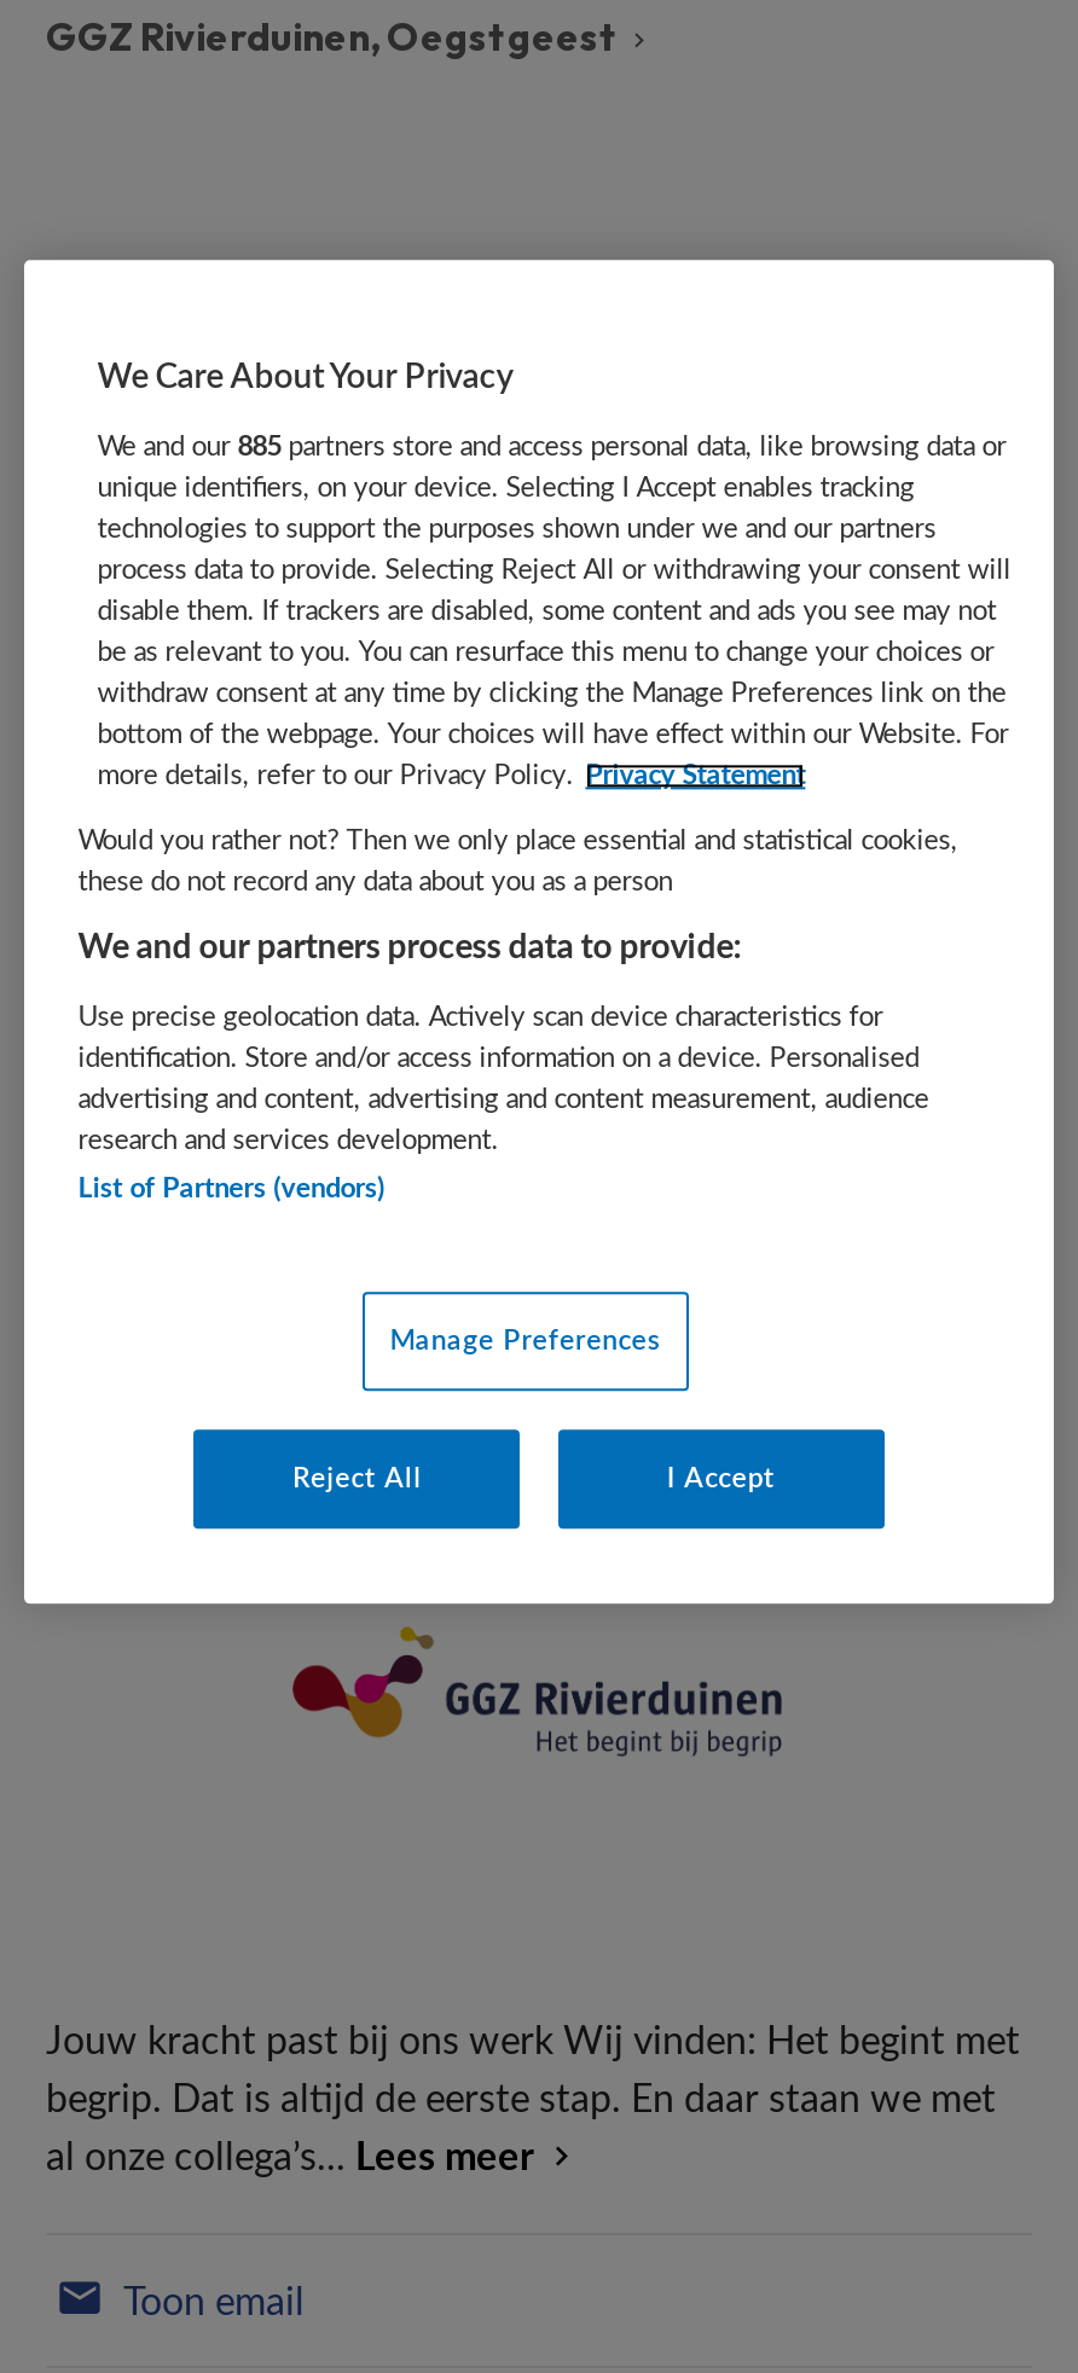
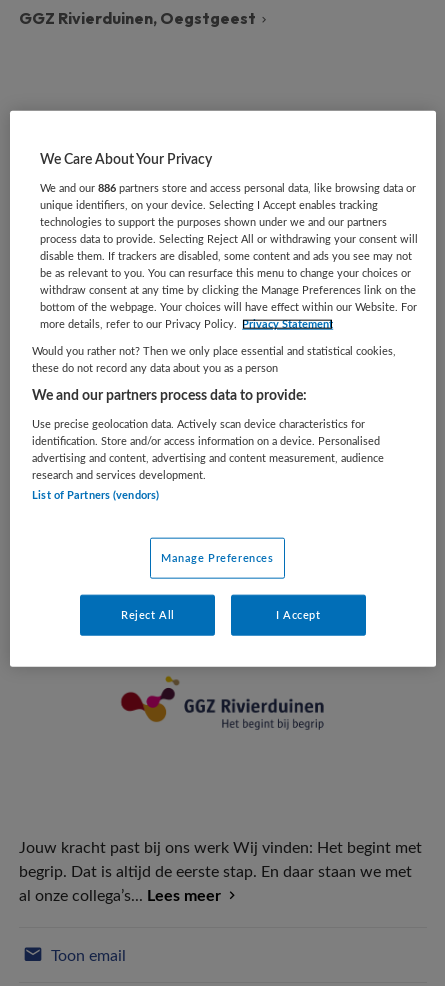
[97,434,1006,461] We and our 885 partners store and access personal data, like browsing data or -> [40,183,416,194] We and our 886 partners store and access personal data, like browsing data or

